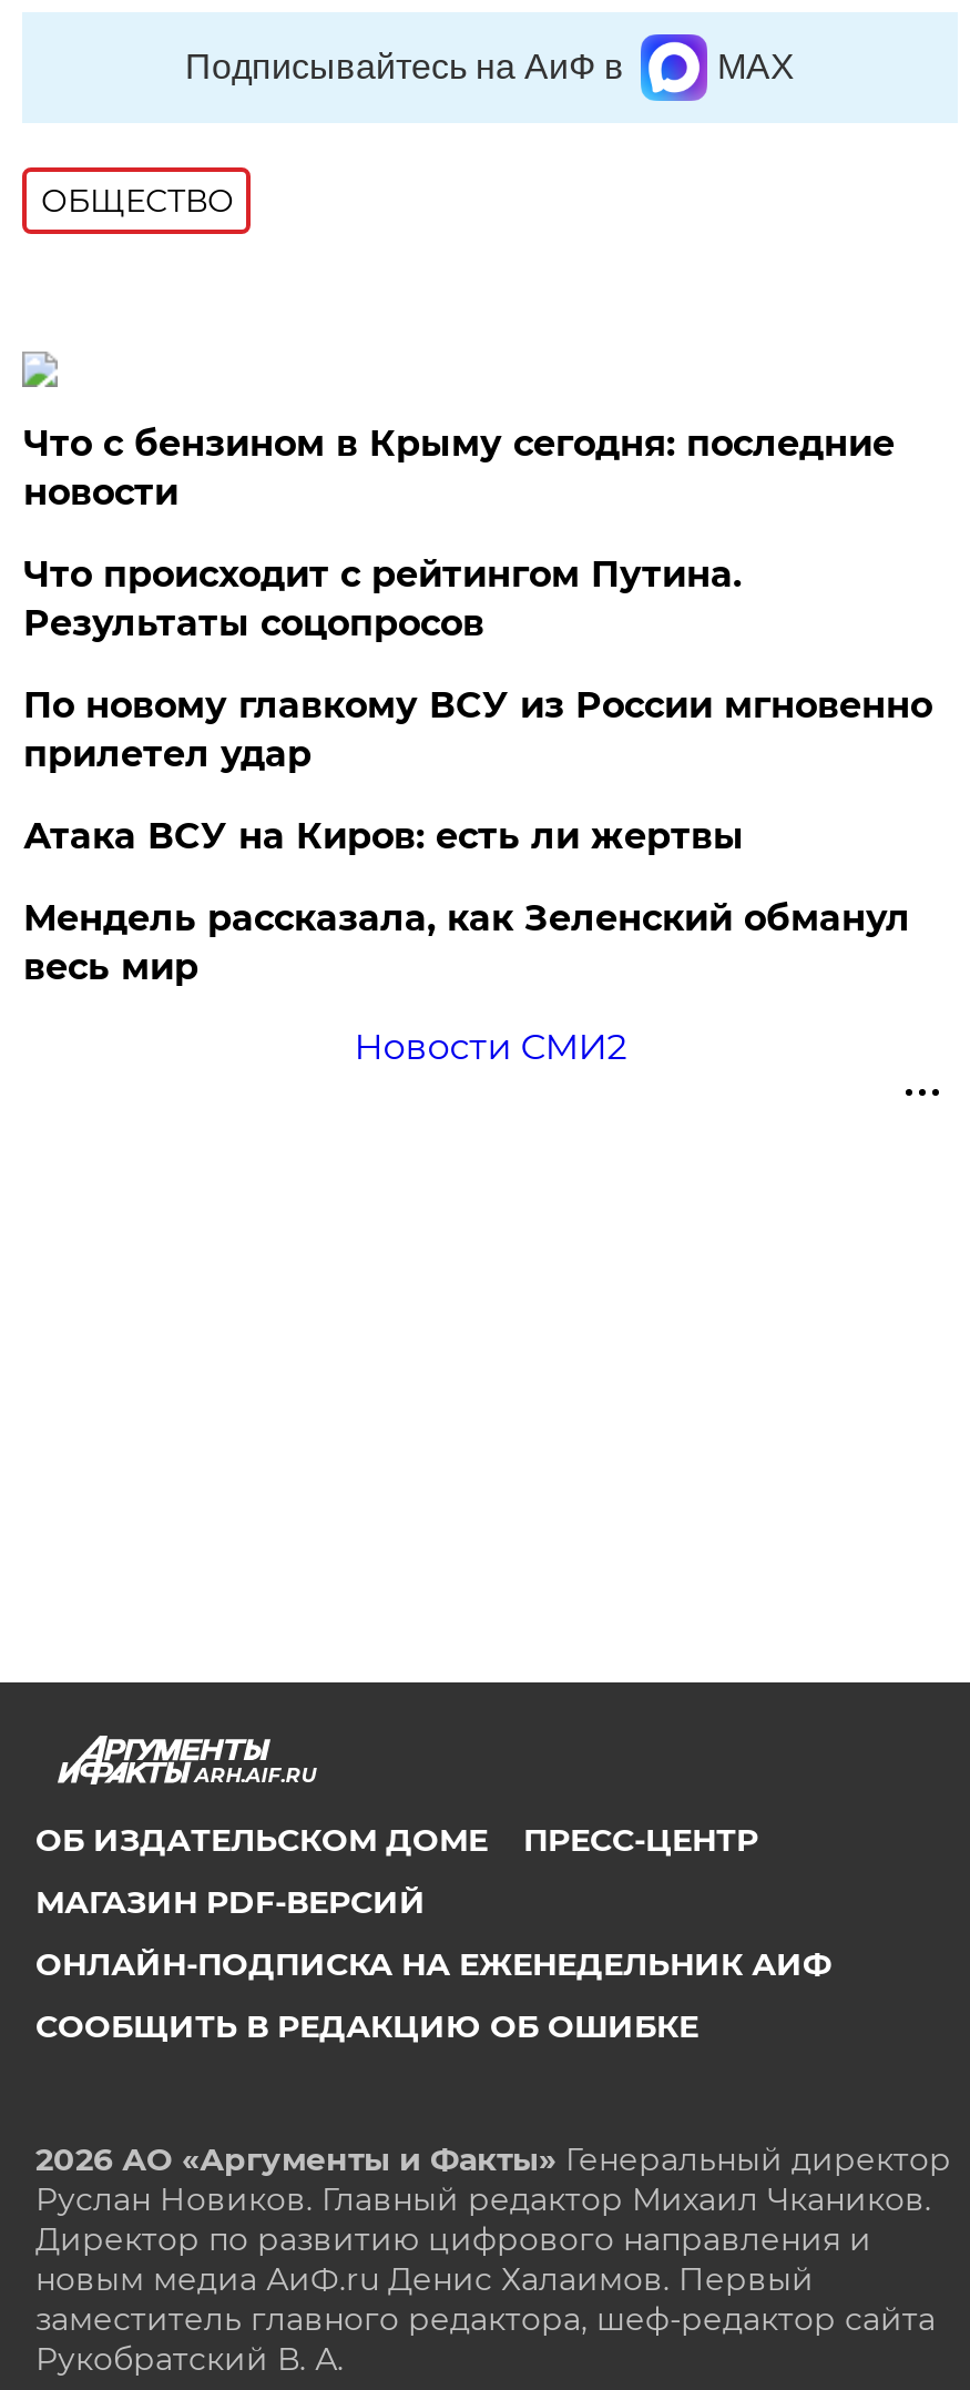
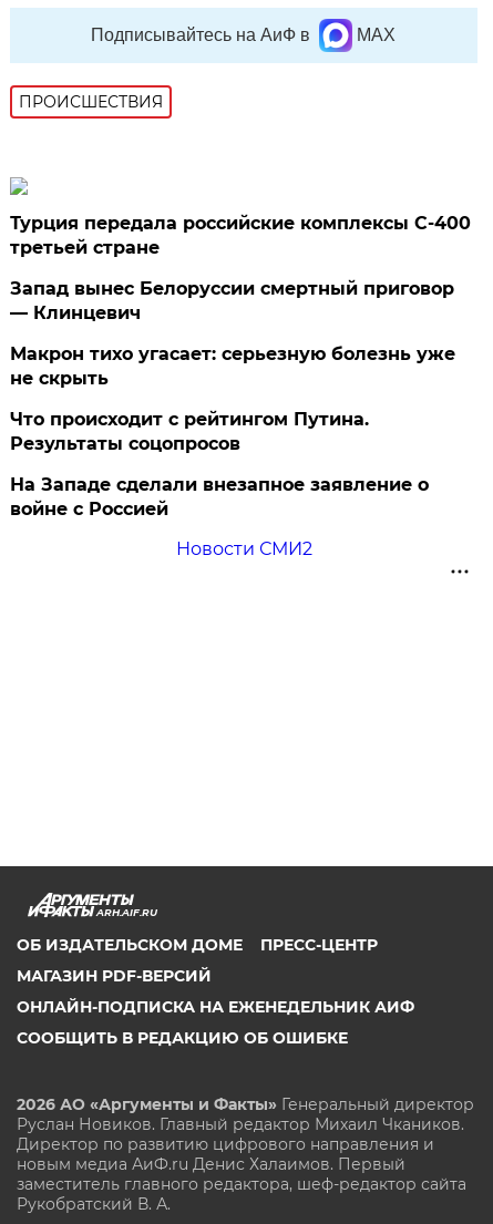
[41,181,234,220] ОБЩЕСТВО -> [19,92,163,112] ПРОИСШЕСТВИЯ
[23,422,894,513] Что с бензином в Крыму сегодня: последние | новости -> [10,213,471,389] Турция передала российские комплексы С-400 | третьей стране | Запад вынес Белоруссии смертный приговор | — Клинцевич | Макрон тихо угасает: серьезную болезнь уже | не скрыть
moved [23,553,741,644] -> [10,409,369,454]: Что происходит с рейтингом Путина. | Результаты соцопросов
[23,684,932,988] По новому главкому ВСУ из России мгновенно | прилетел удар | Атака ВСУ на Киров: есть ли жертвы | Мендель рассказала, как Зеленский обманул | весь мир -> [10,474,429,519] На Западе сделали внезапное заявление о | войне с Россией

